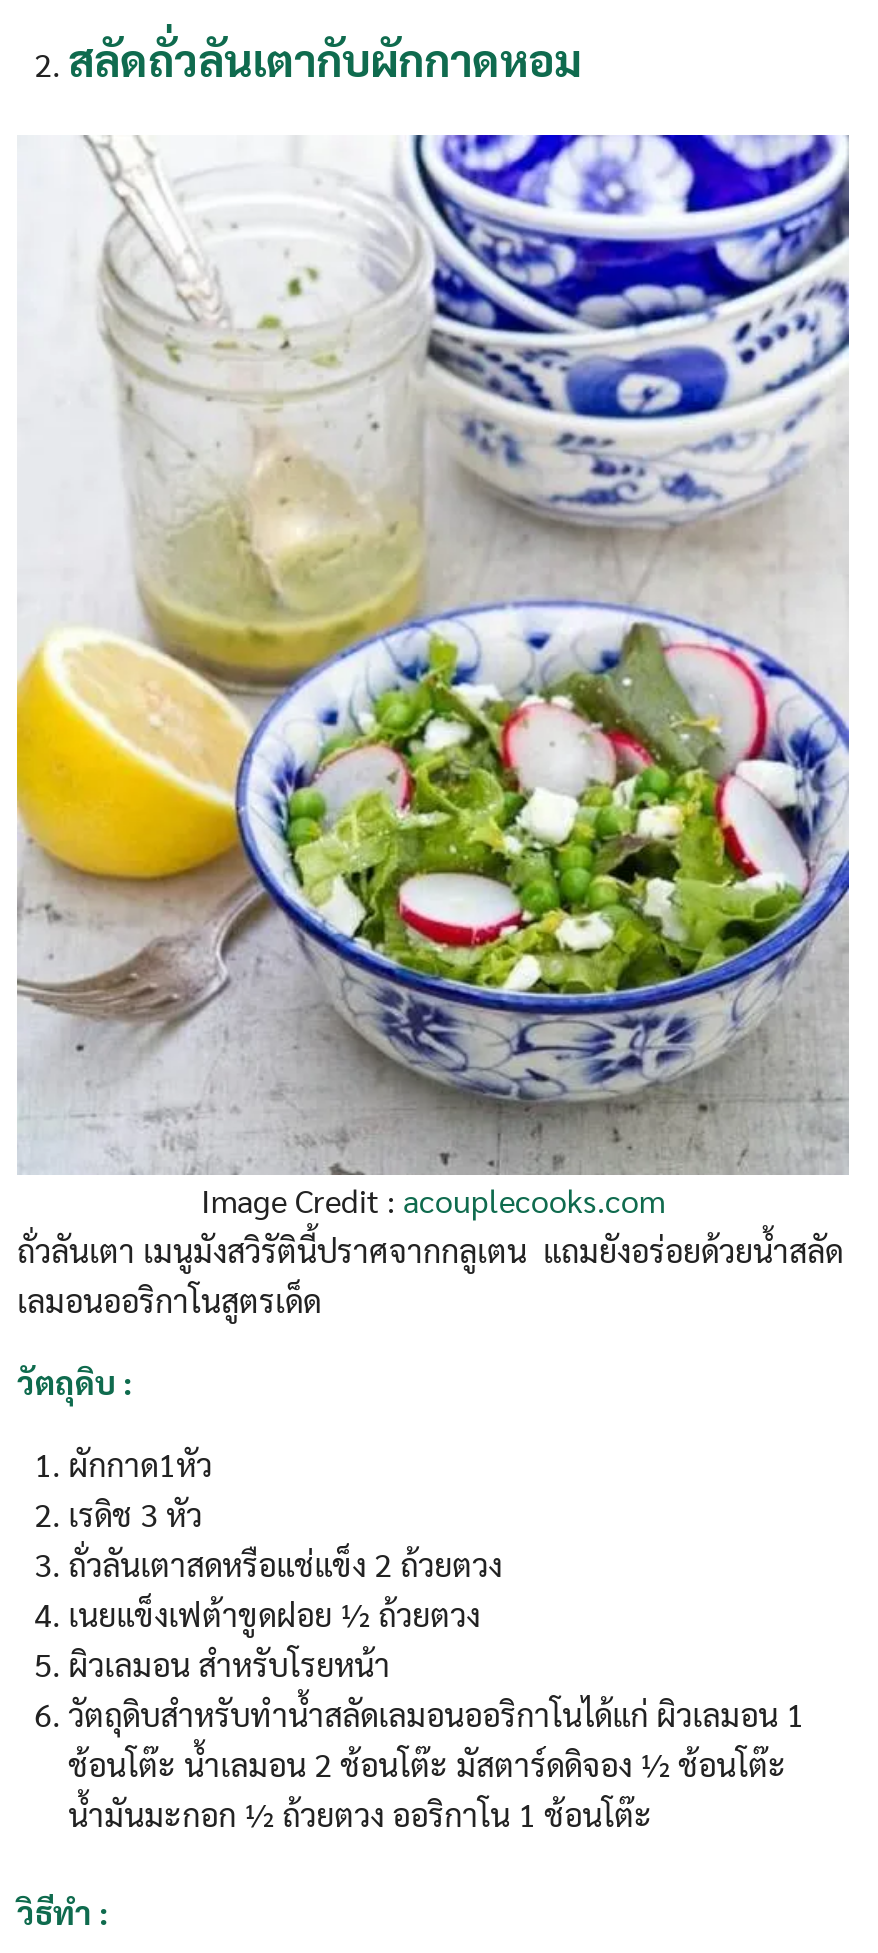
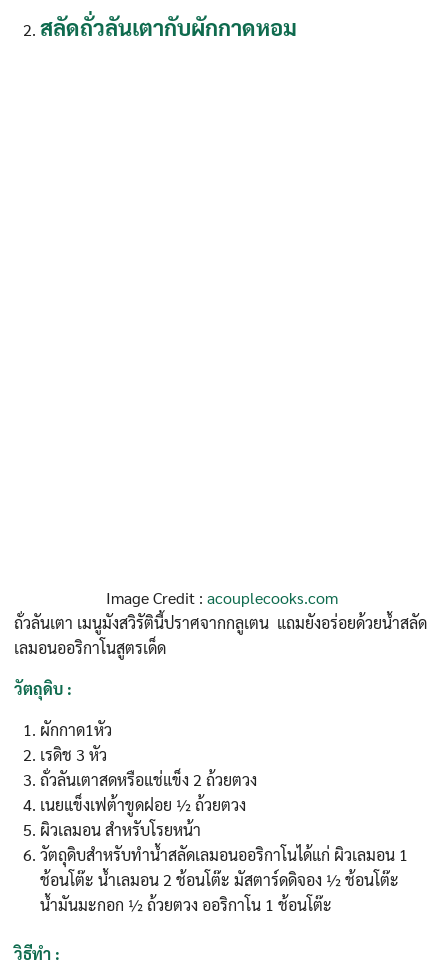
[15,133,851,1175] [image] -> none

